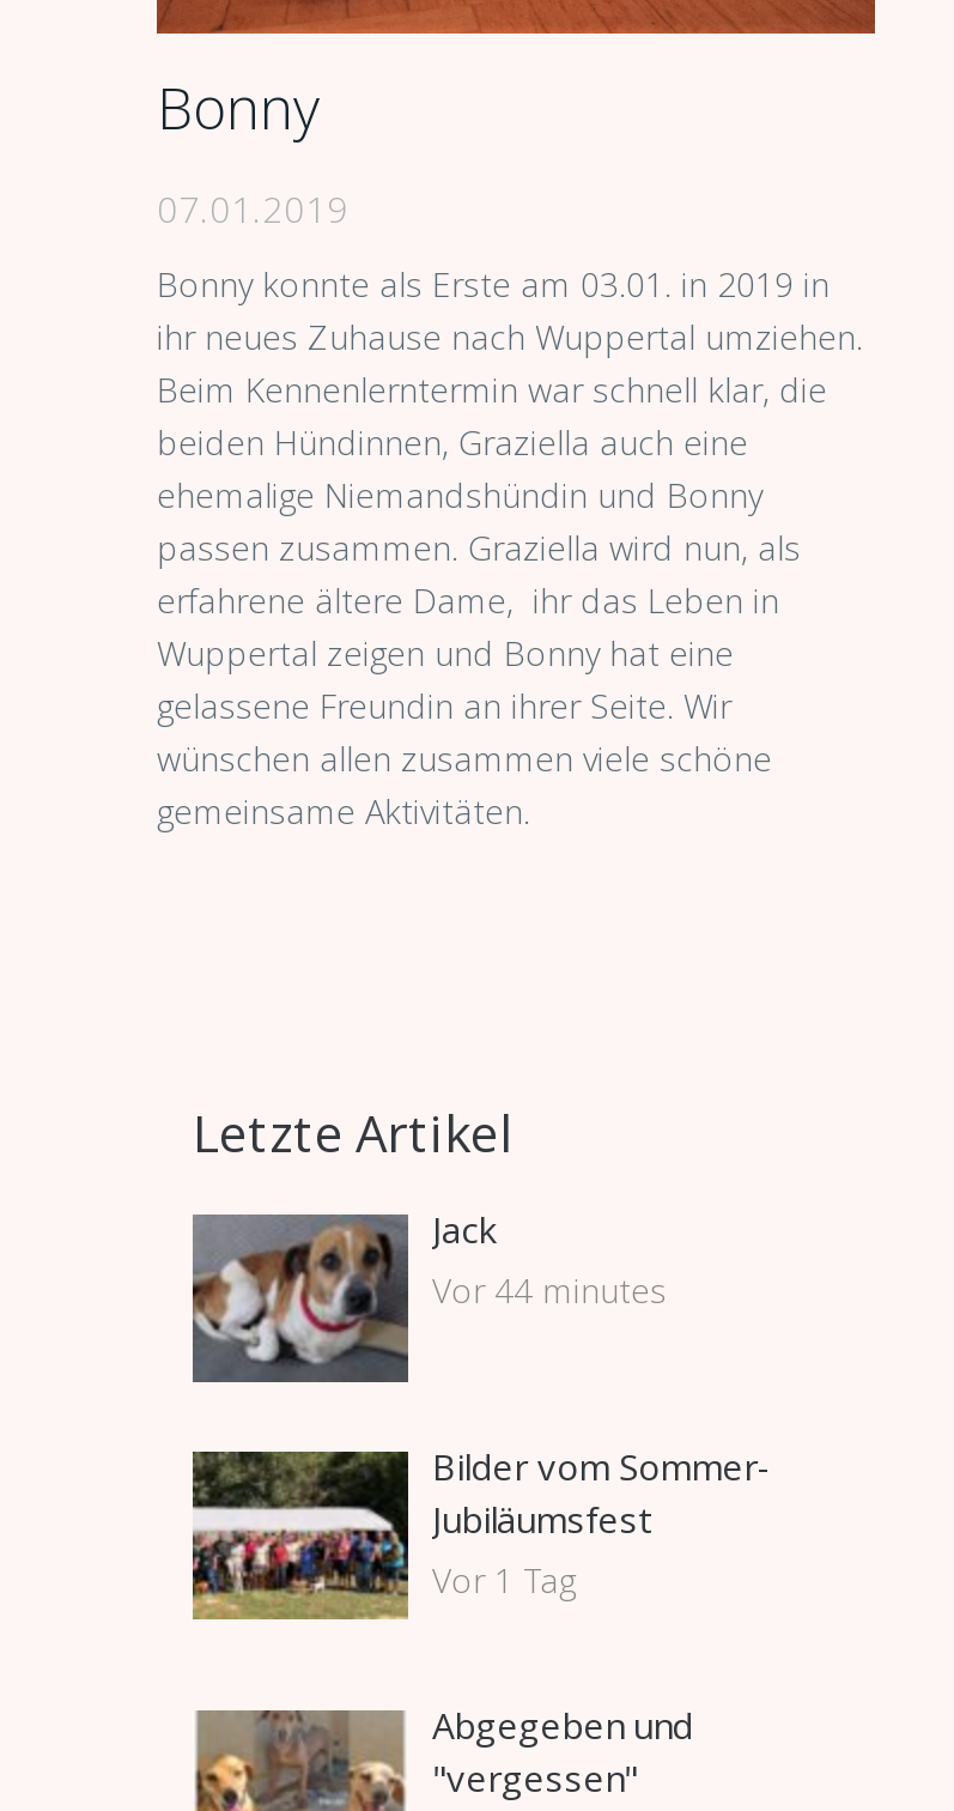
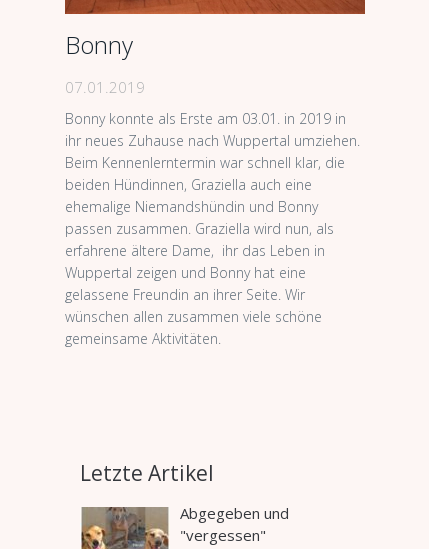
[190,1205,667,1385] [image] | Jack | Vor 44 minutes -> none
[190,1442,772,1622] [image] | Bilder vom Sommer- | Jubiläumsfest | Vor 1 Tag -> none

